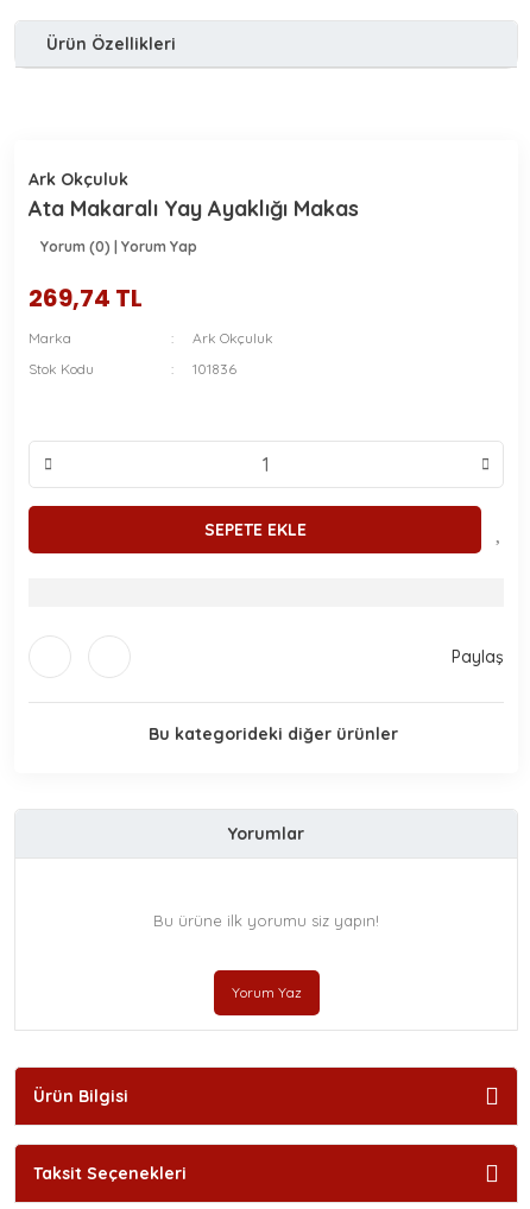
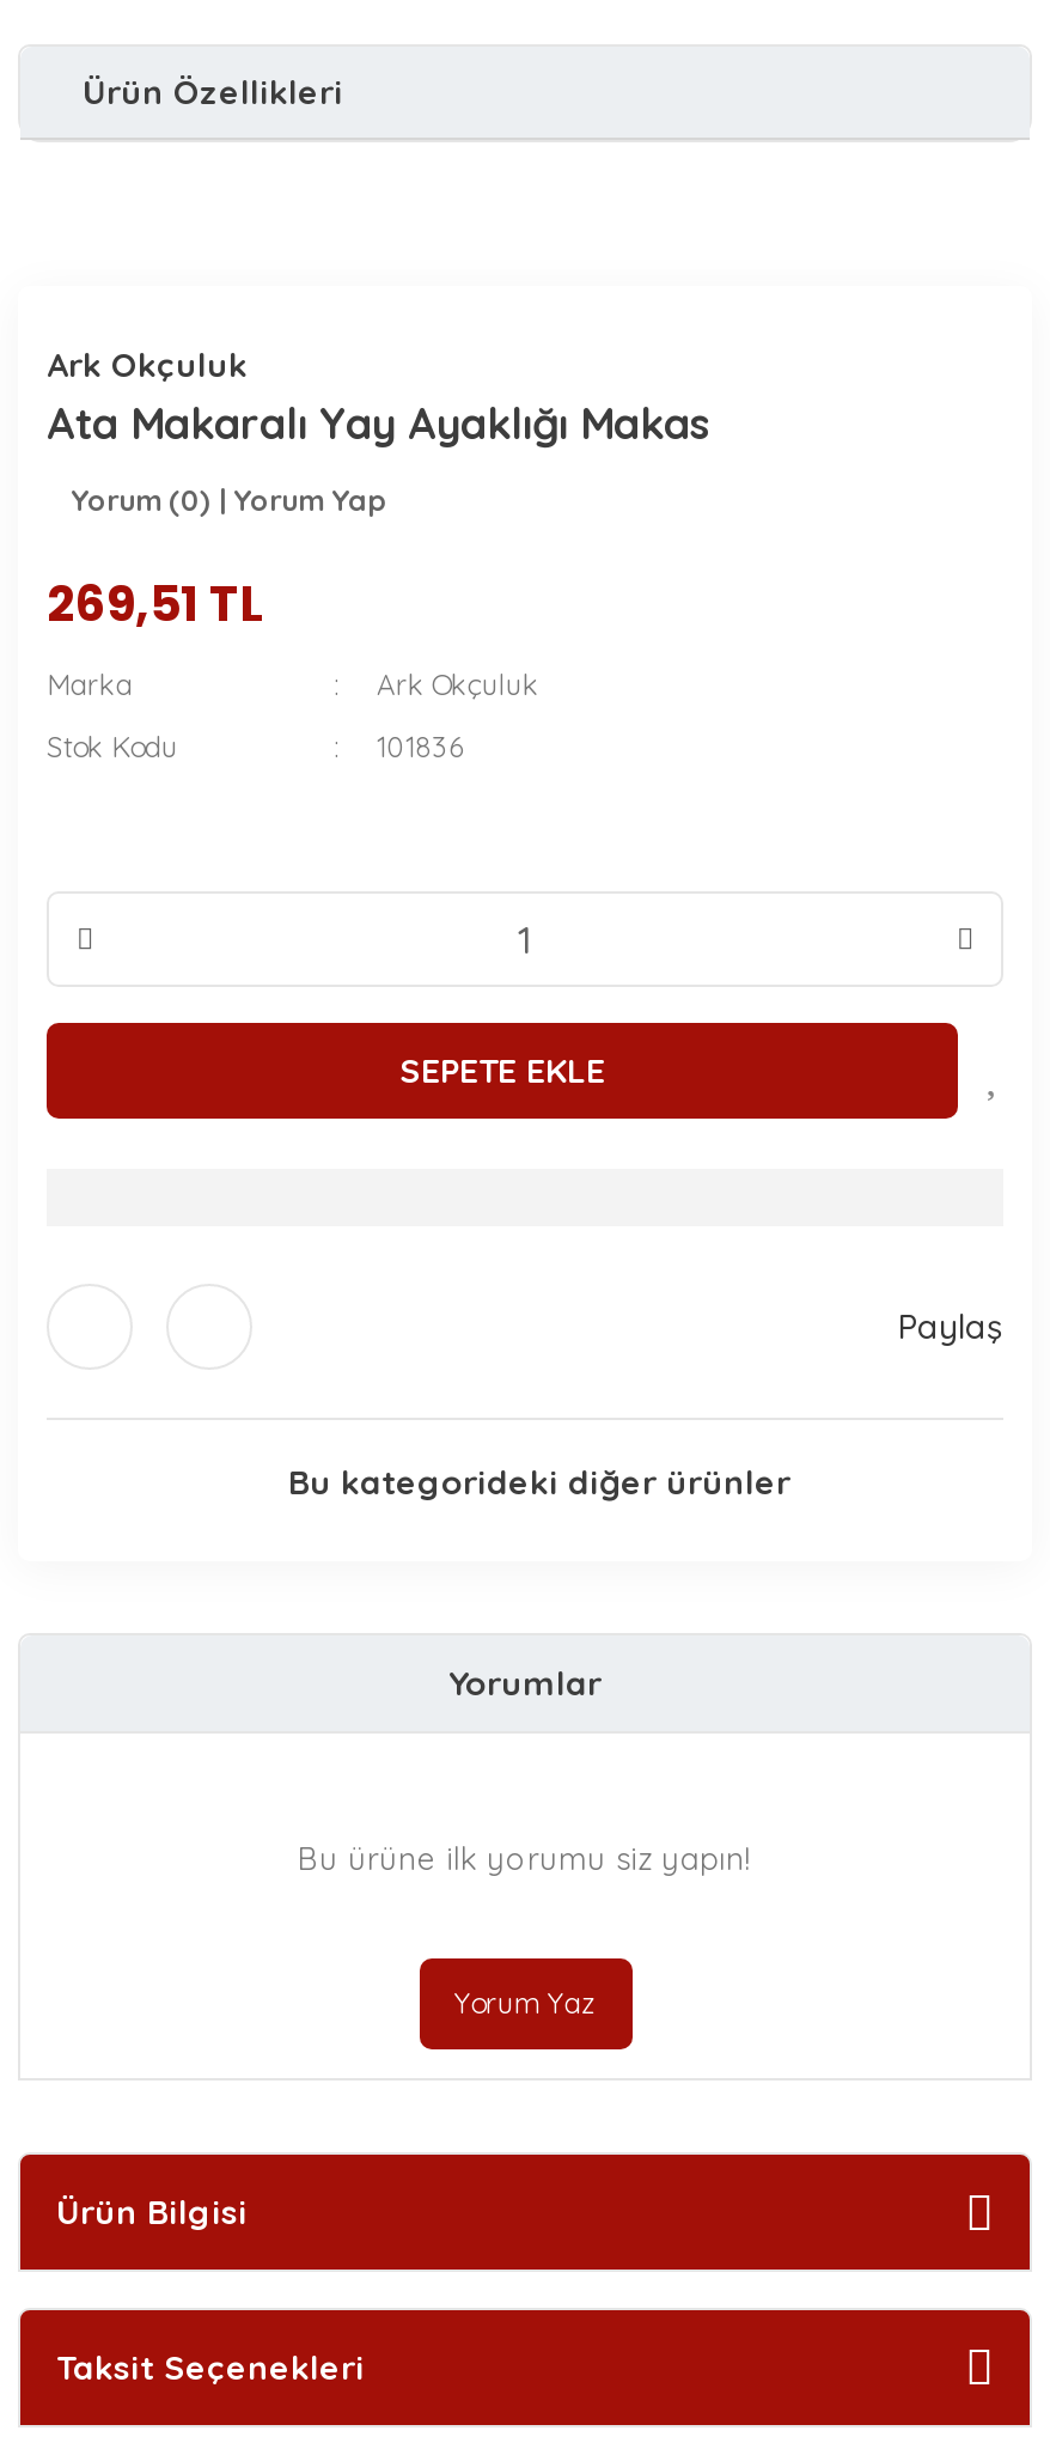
[29,281,143,315] 269,74 TL -> [47,571,264,638] 269,51 TL

